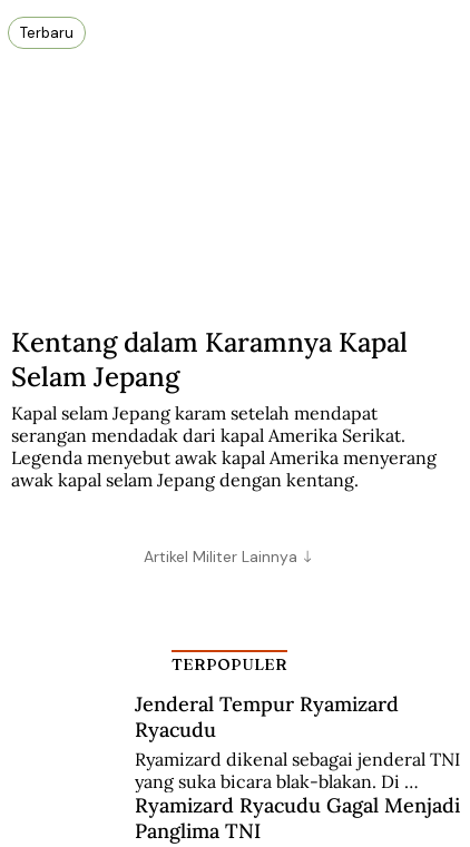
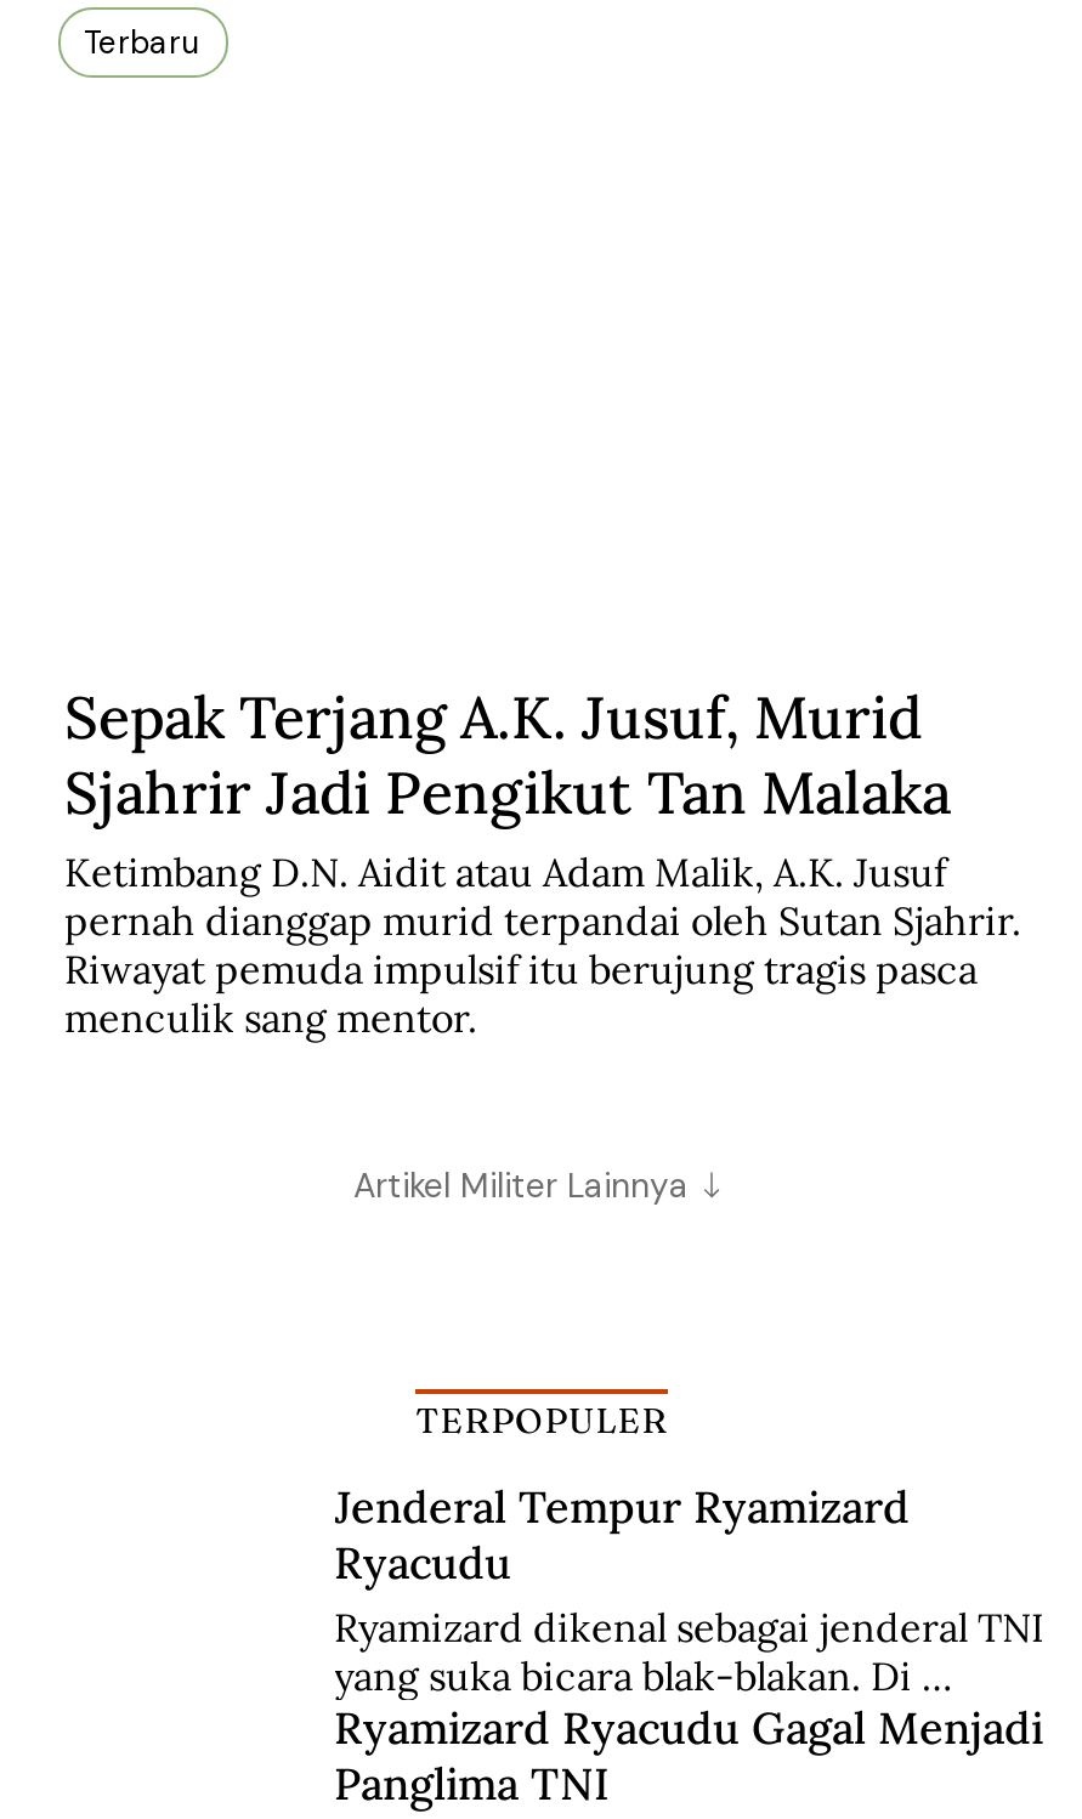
[11,325,436,491] Kentang dalam Karamnya Kapal | Selam Jepang | Kapal selam Jepang karam setelah mendapat | serangan mendadak dari kapal Amerika Serikat. | Legenda menyebut awak kapal Amerika menyerang | awak kapal selam Jepang dengan kentang. -> [64,680,1021,1041] Sepak Terjang A.K. Jusuf, Murid | Sjahrir Jadi Pengikut Tan Malaka | Ketimbang D.N. Aidit atau Adam Malik, A.K. Jusuf | pernah dianggap murid terpandai oleh Sutan Sjahrir. | Riwayat pemuda impulsif itu berujung tragis pasca | menculik sang mentor.

